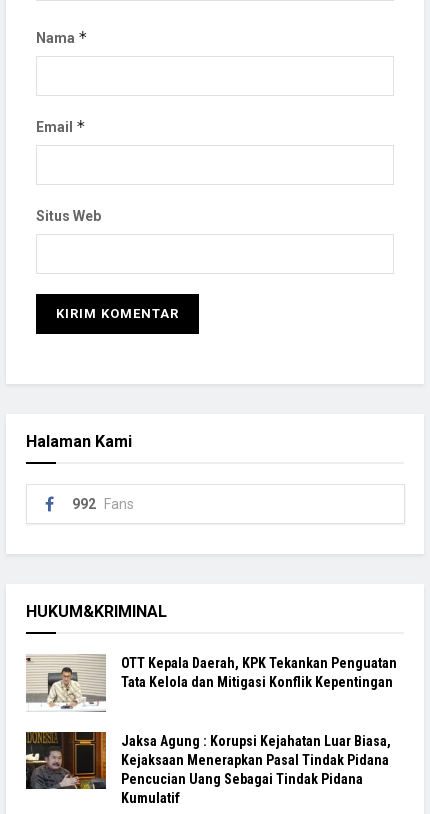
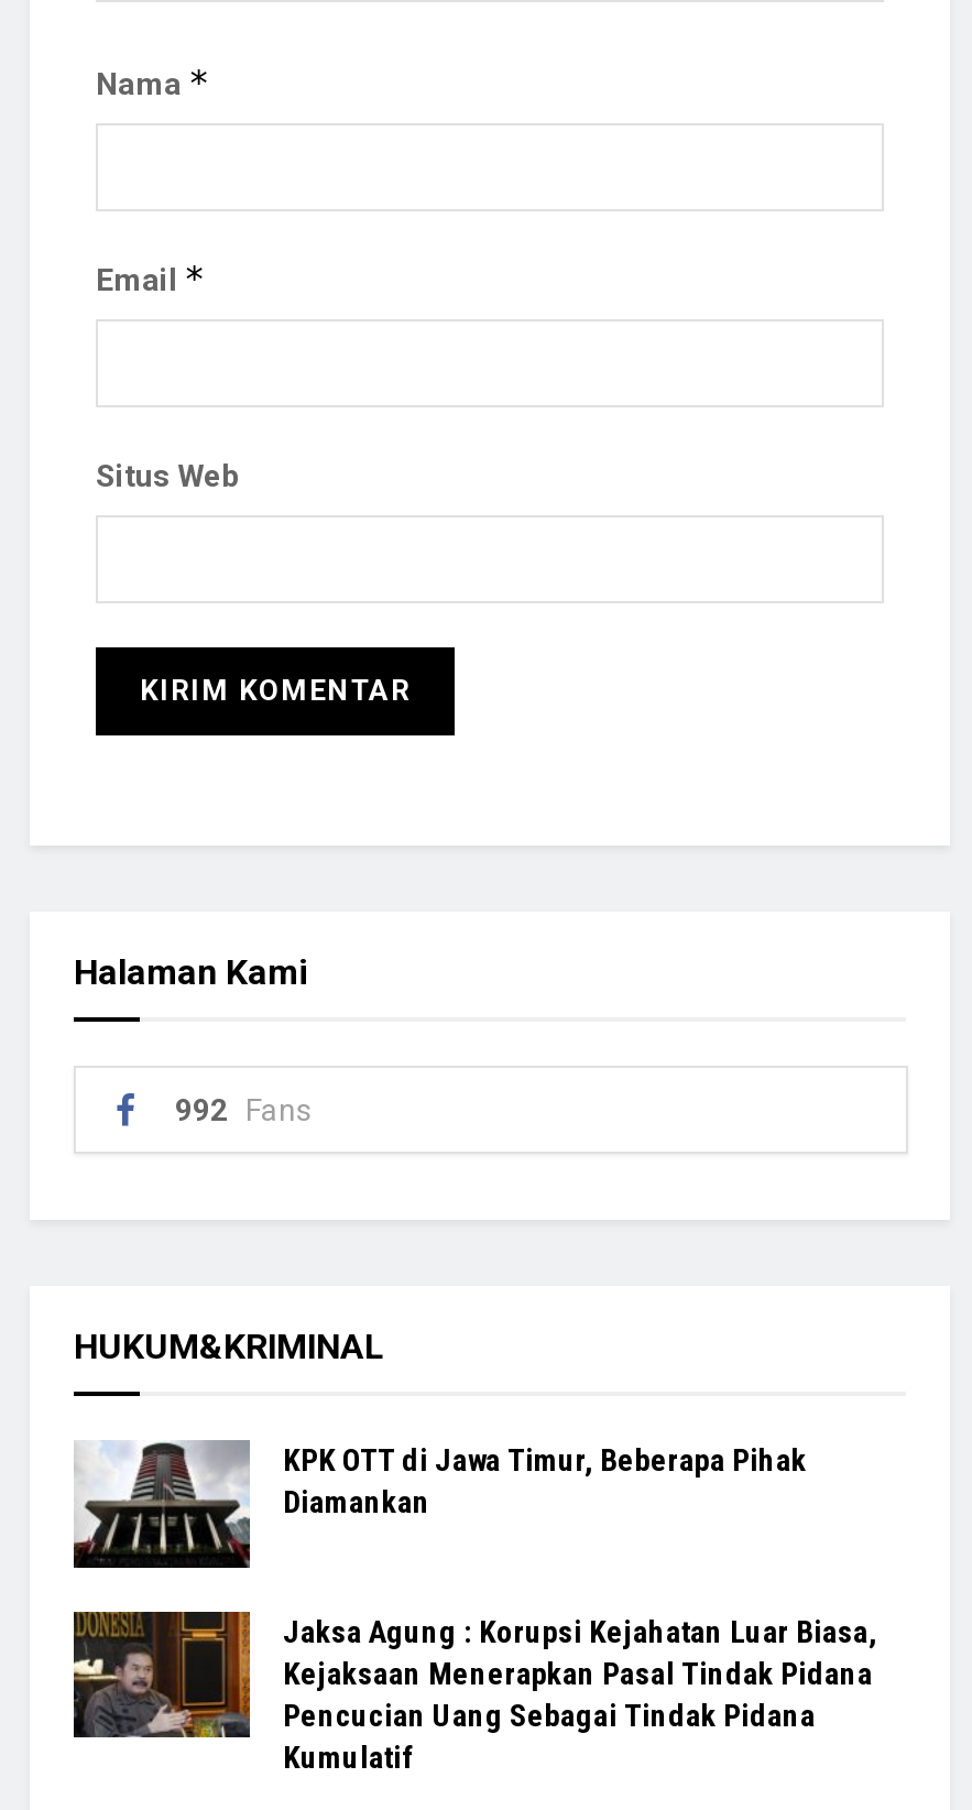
[26,655,397,712] [image] | OTT Kepala Daerah, KPK Tekankan Penguatan | Tata Kelola dan Mitigasi Konflik Kepentingan -> [72,1442,807,1570] [image] | KPK OTT di Jawa Timur, Beberapa Pihak | Diamankan

